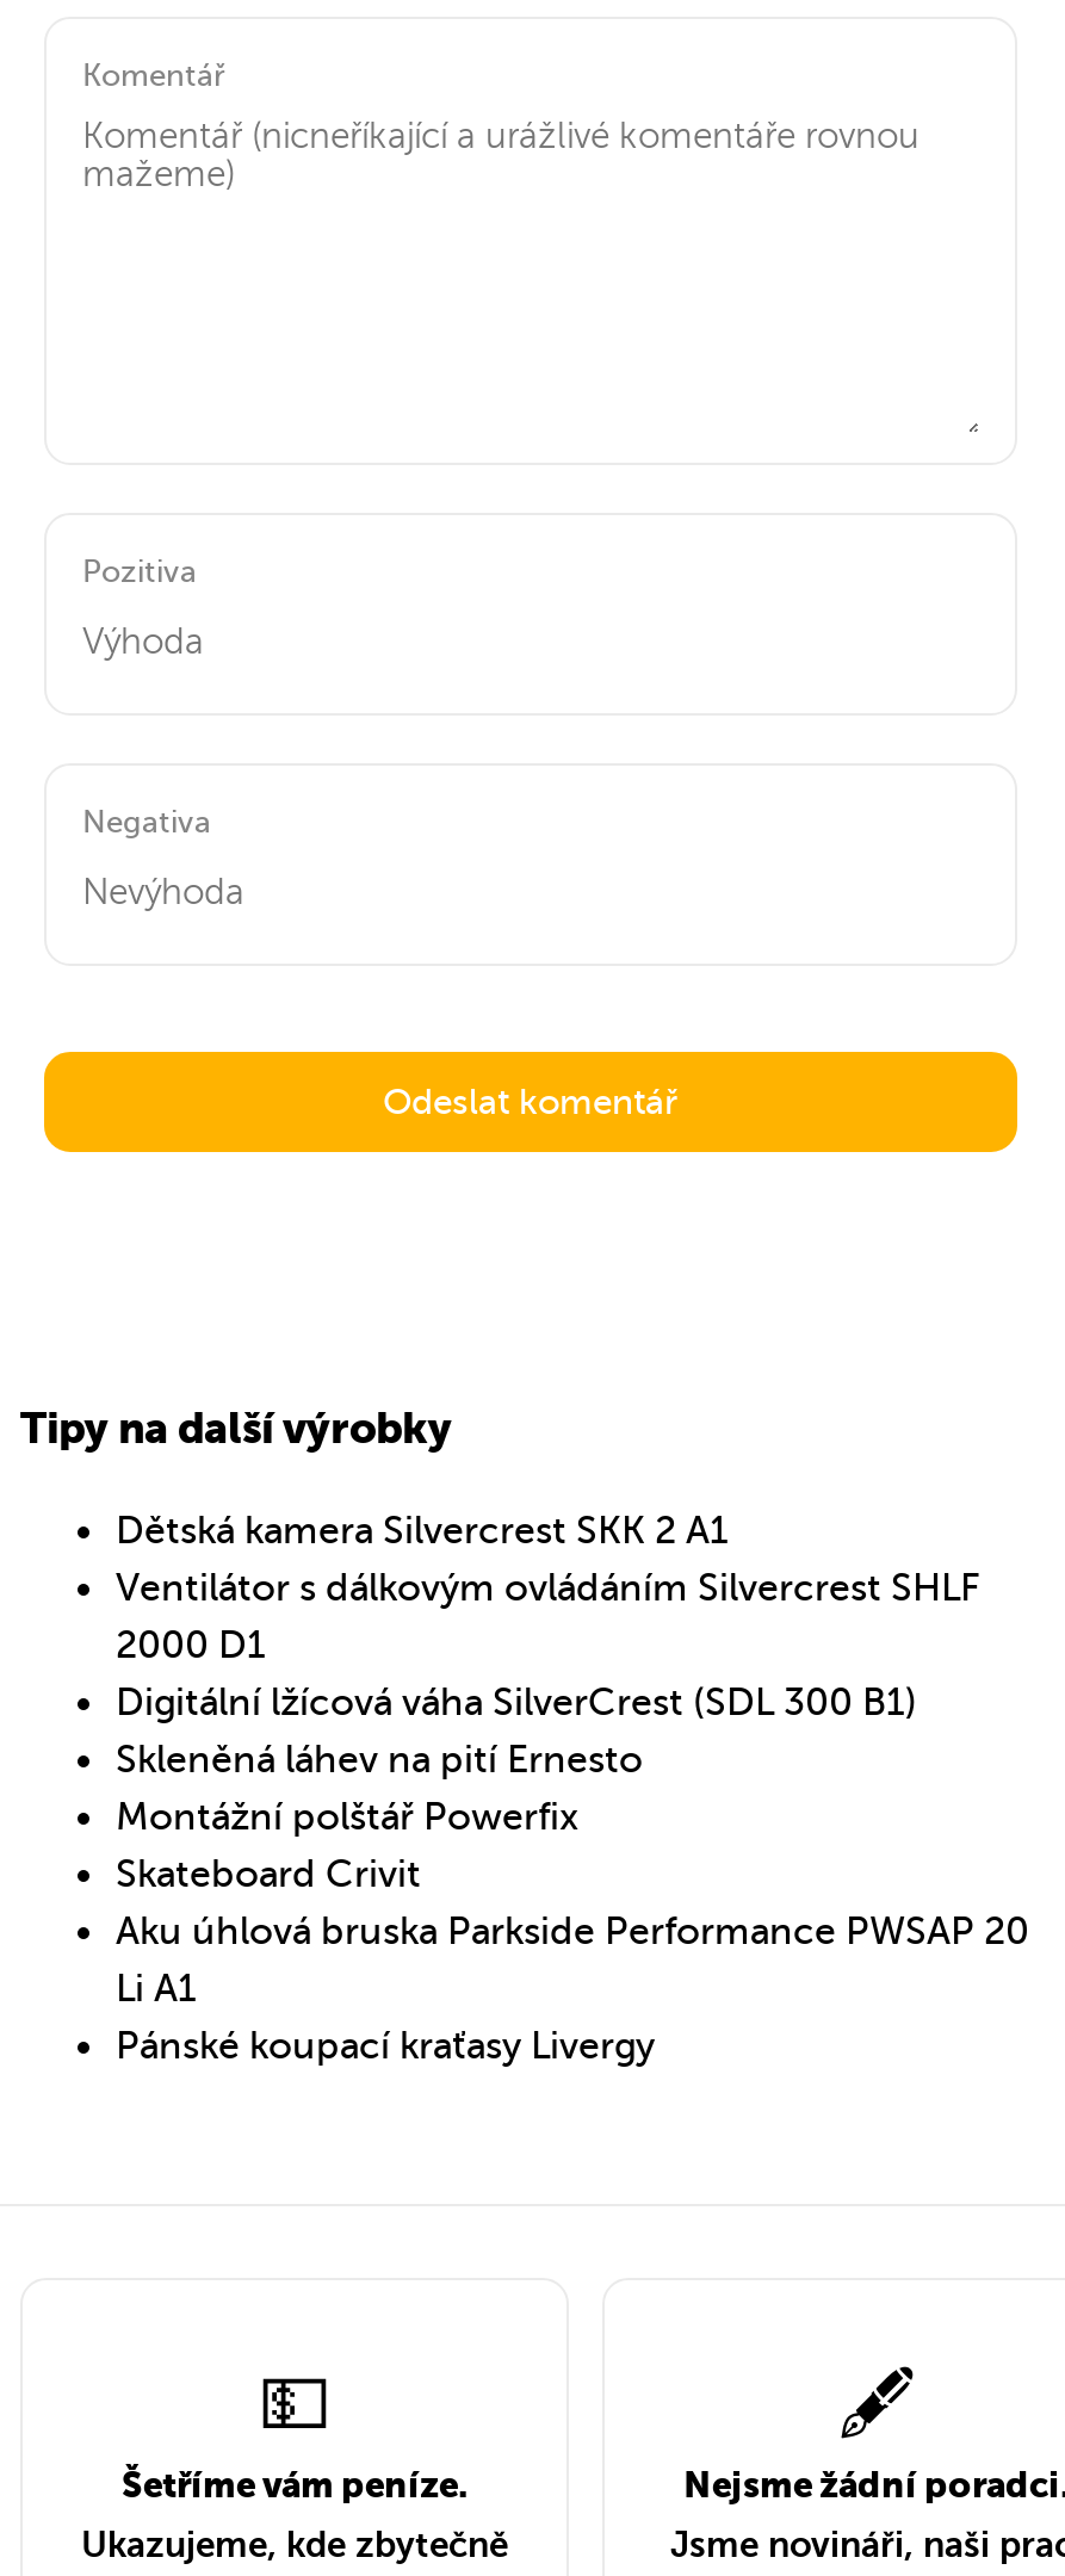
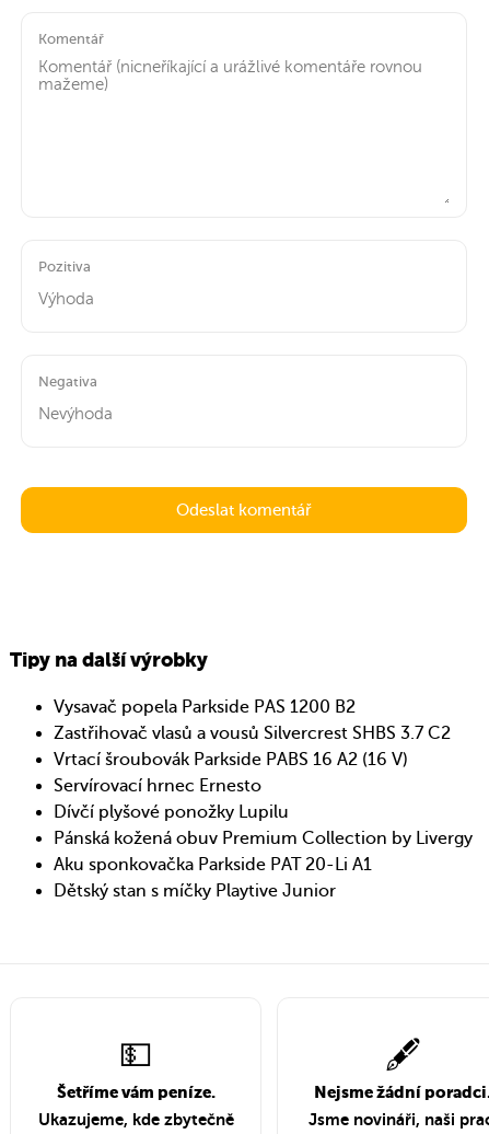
[116,1511,1029,2069] Dětská kamera Silvercrest SKK 2 A1 | Ventilátor s dálkovým ovládáním Silvercrest SHLF | 2000 D1 | Digitální lžícová váha SilverCrest (SDL 300 B1) | Skleněná láhev na pití Ernesto | Montážní polštář Powerfix | Skateboard Crivit | Aku úhlová bruska Parkside Performance PWSAP 20 | Li A1 | Pánské koupací kraťasy Livergy -> [54,698,473,901] Vysavač popela Parkside PAS 1200 B2 | Zastřihovač vlasů a vousů Silvercrest SHBS 3.7 C2 | Vrtací šroubovák Parkside PABS 16 A2 (16 V) | Servírovací hrnec Ernesto | Dívčí plyšové ponožky Lupilu | Pánská kožená obuv Premium Collection by Livergy | Aku sponkovačka Parkside PAT 20-Li A1 | Dětský stan s míčky Playtive Junior

